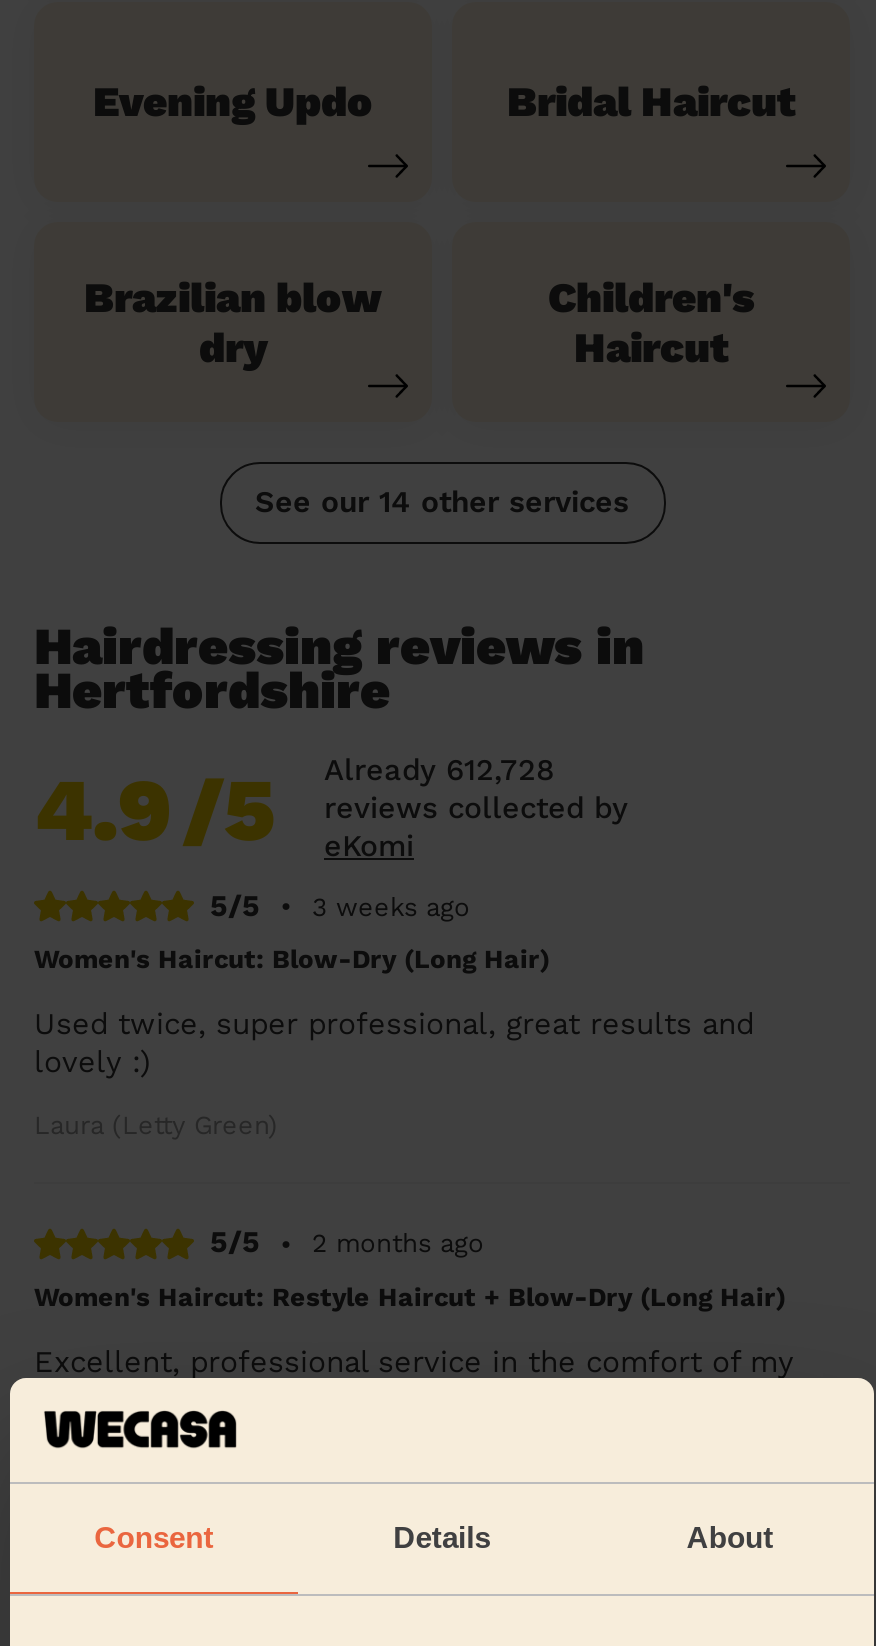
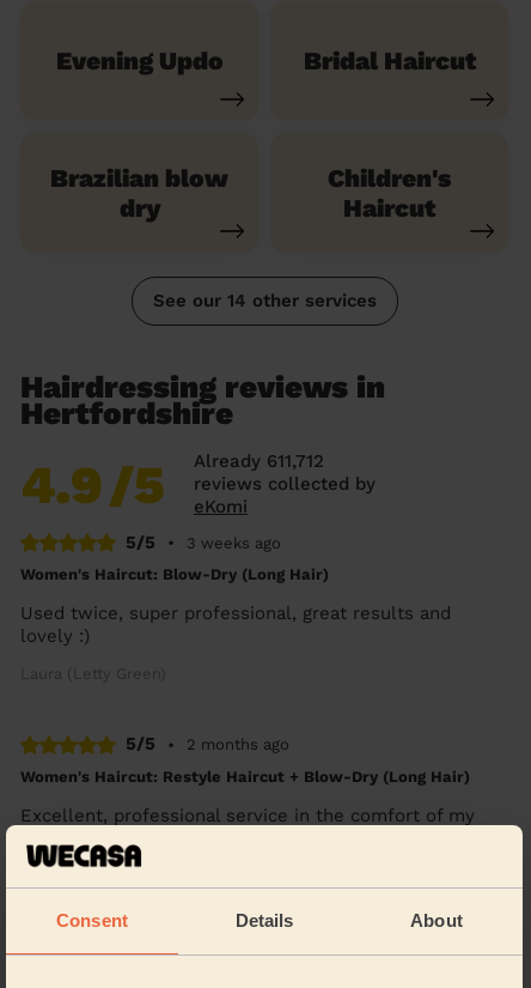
[324,751,554,787] Already 612,728 -> [194,450,324,471] Already 611,712

